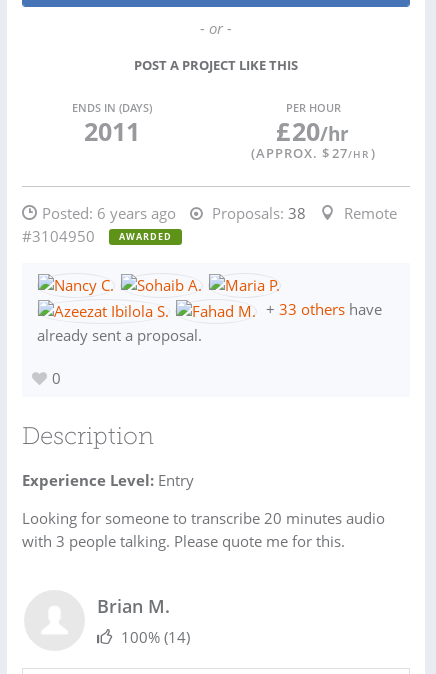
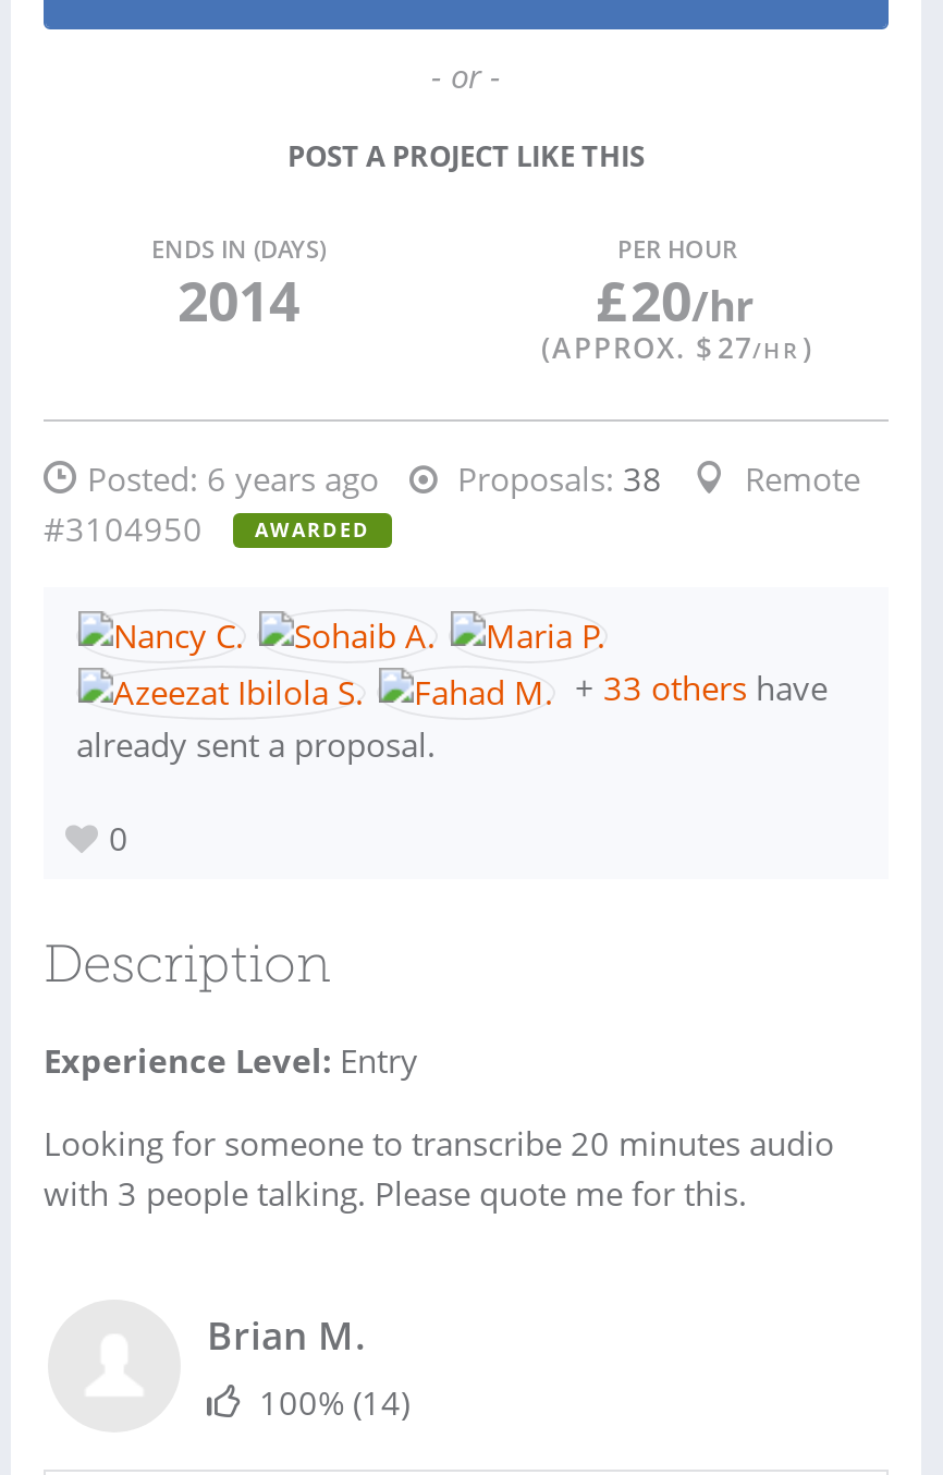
[83,114,139,148] 2011 -> [177,263,299,337] 2014

